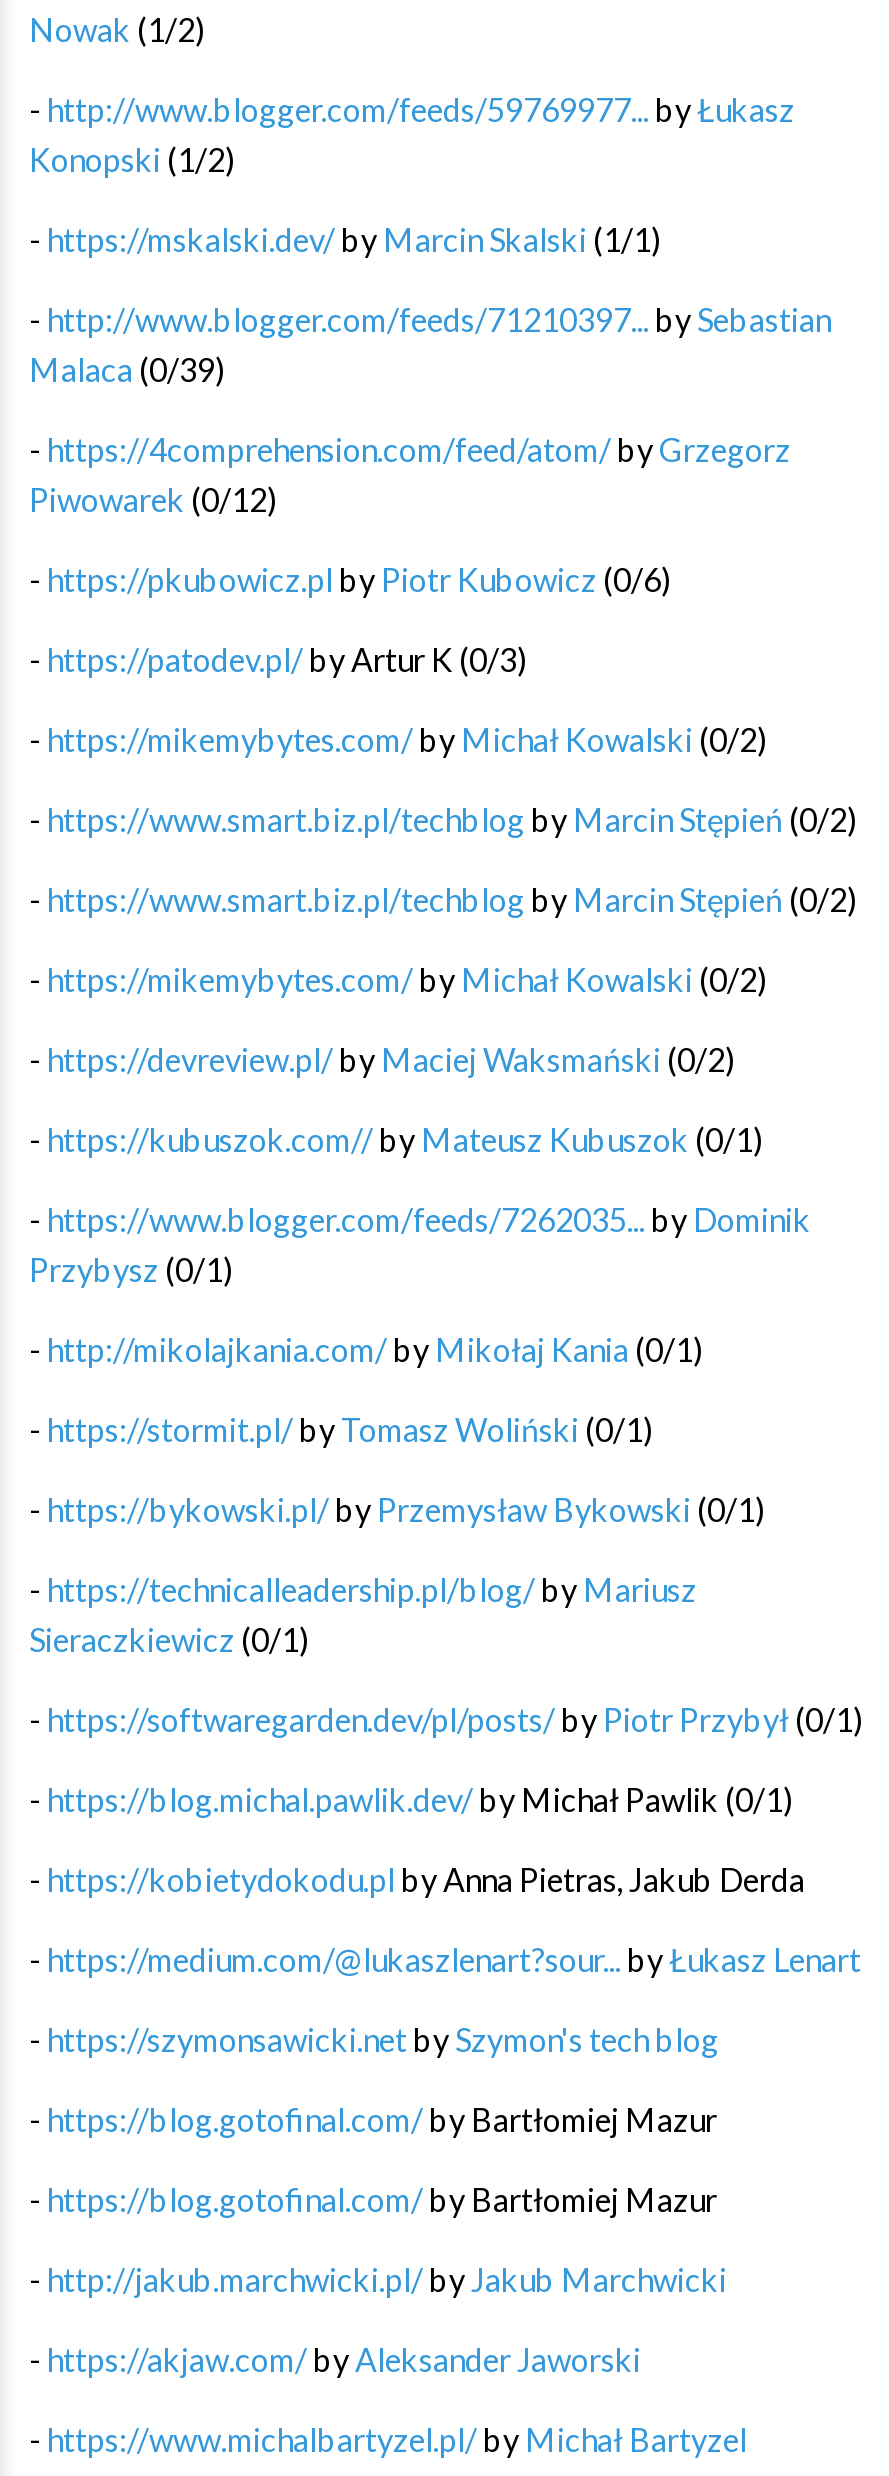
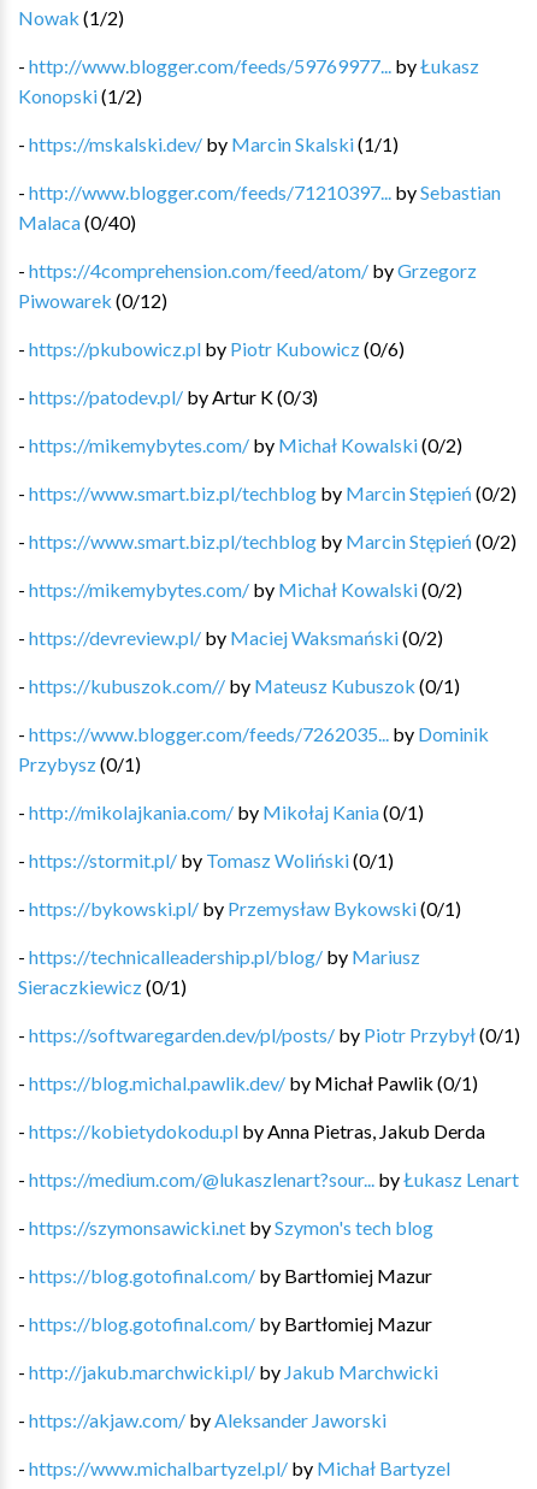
[29,349,225,387] Malaca (0/39) -> [18,210,136,233] Malaca (0/40)

